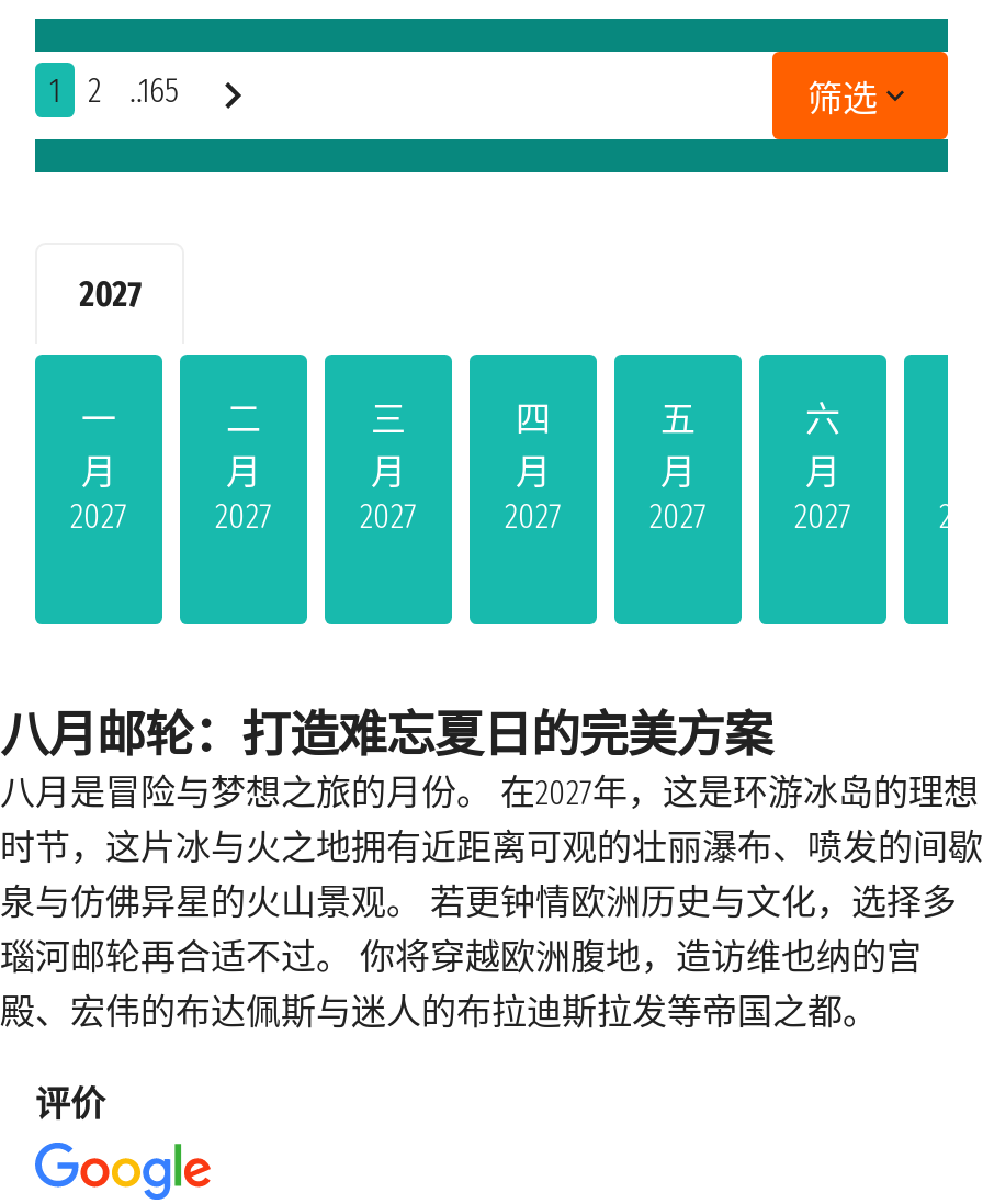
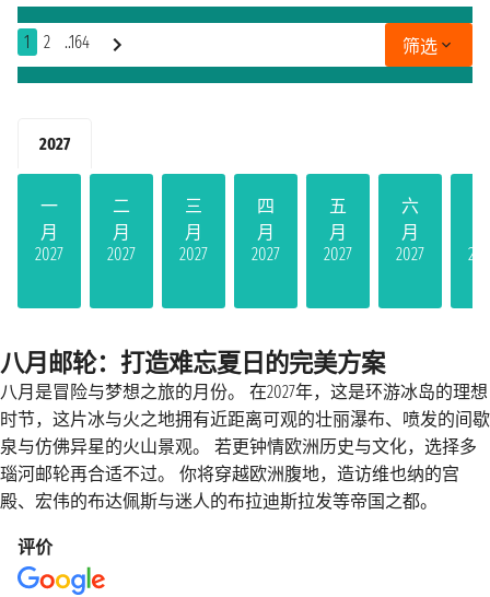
[49,70,178,112] 1 2 ..165 -> [24,32,90,53] 1 2 ..164

